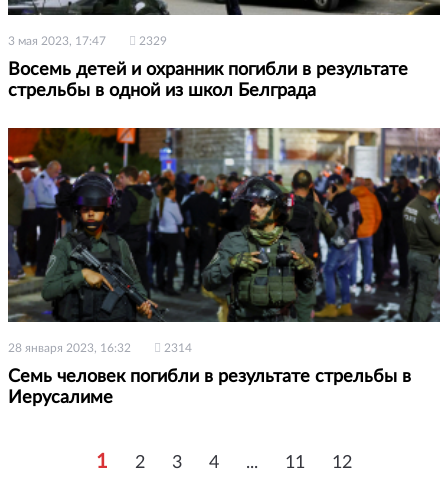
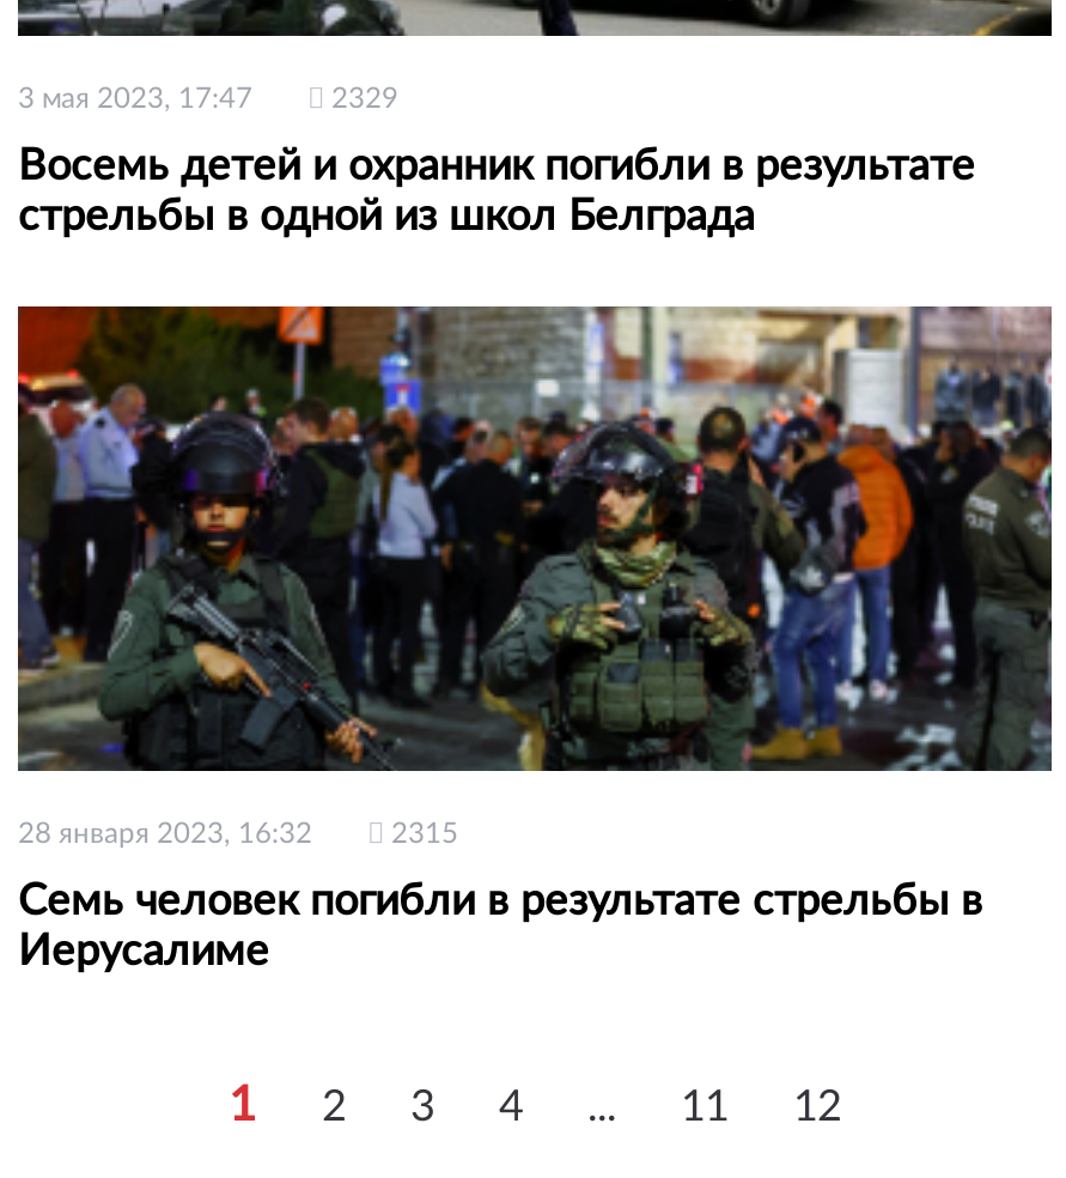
[161,342,192,354] 2314 -> [384,819,458,848] 2315

